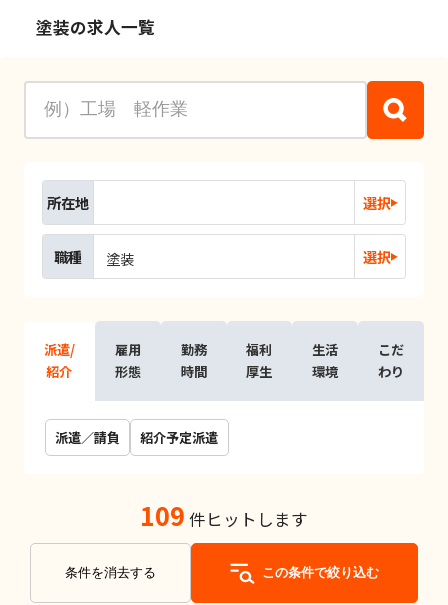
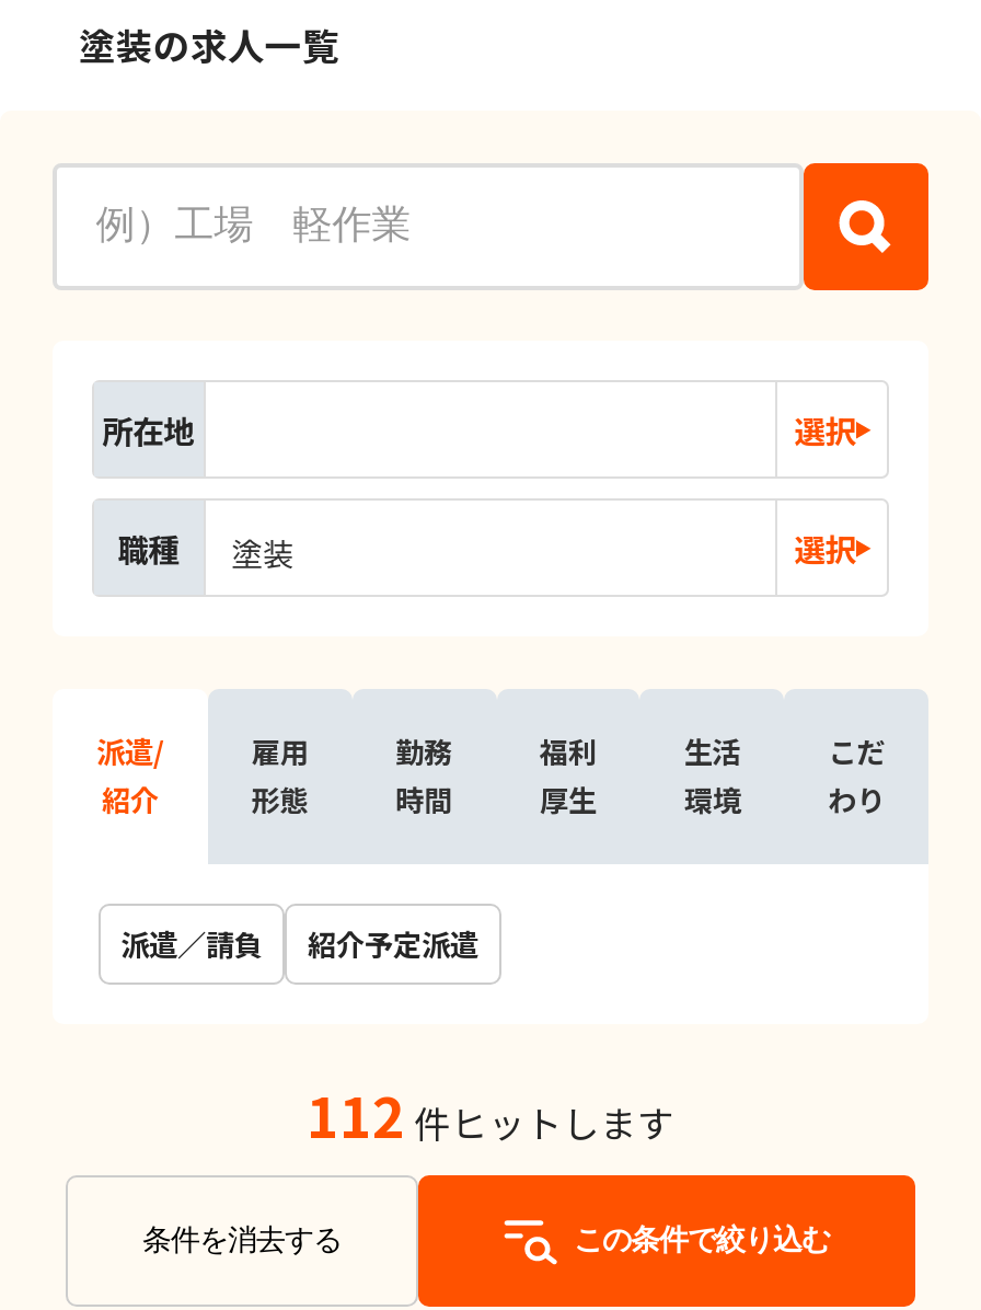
[140,497,308,533] 109件ヒットします -> [307,1075,674,1154] 112件ヒットします

